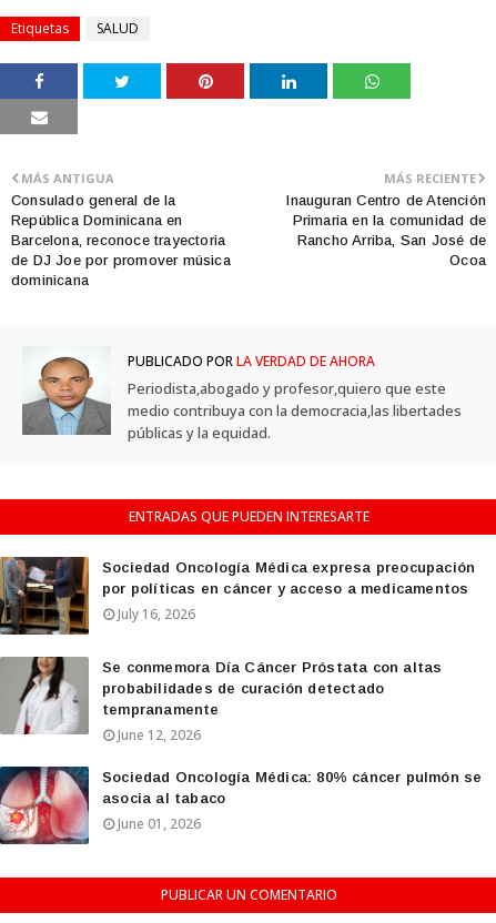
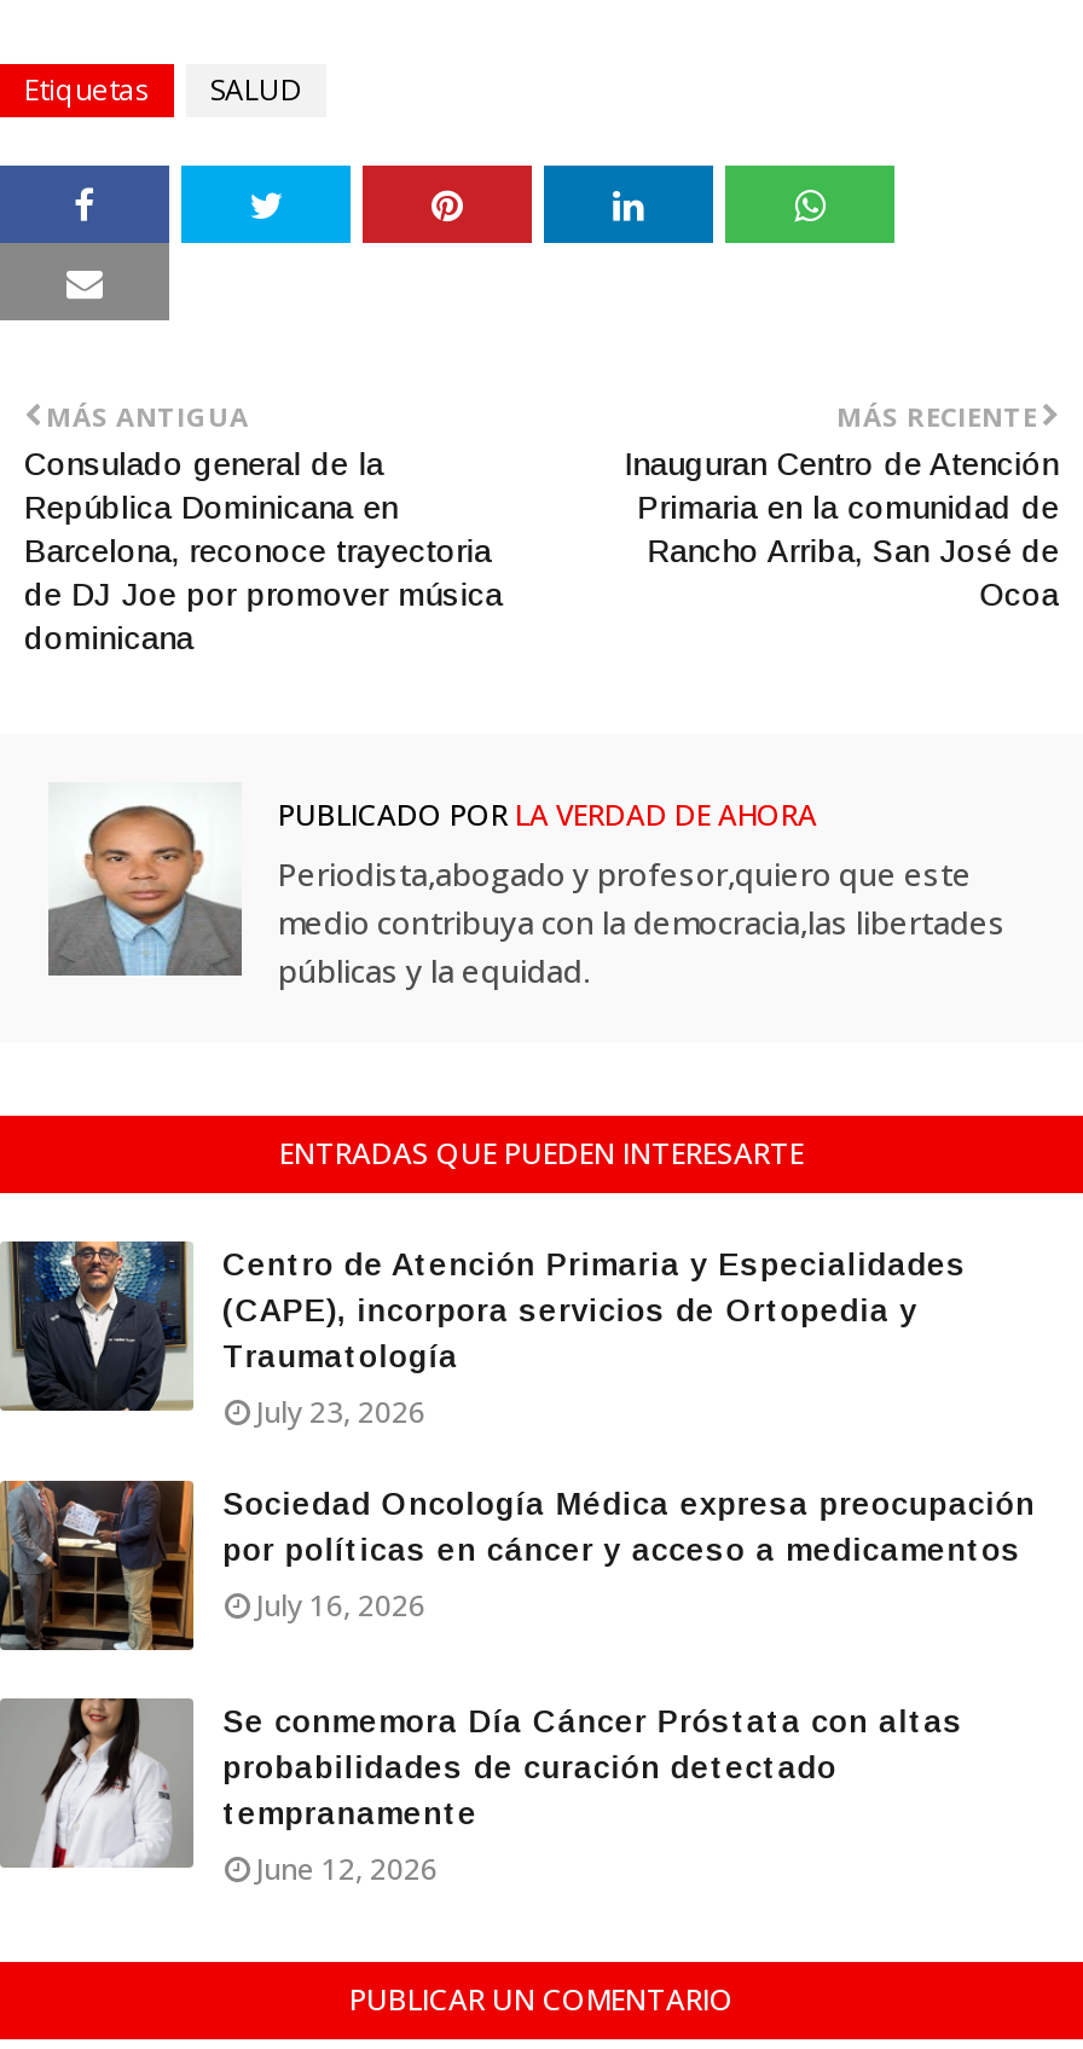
none -> [7,1239,966,1432] [image] | Centro de Atención Primaria y Especialidades | (CAPE), incorpora servicios de Ortopedia y | Traumatología | July 23, 2026
moved [0,555,475,744] -> [0,1476,1035,1889]: [image] | Sociedad Oncología Médica expresa preocupación | por políticas en cáncer y acceso a medicamentos | July 16, 2026 | Se conmemora Día Cáncer Próstata con altas | probabilidades de curación detectado | tempranamente | June 12, 2026
[3,765,482,845] [image] | Sociedad Oncología Médica: 80% cáncer pulmón se | asocia al tabaco | June 01, 2026 -> none

